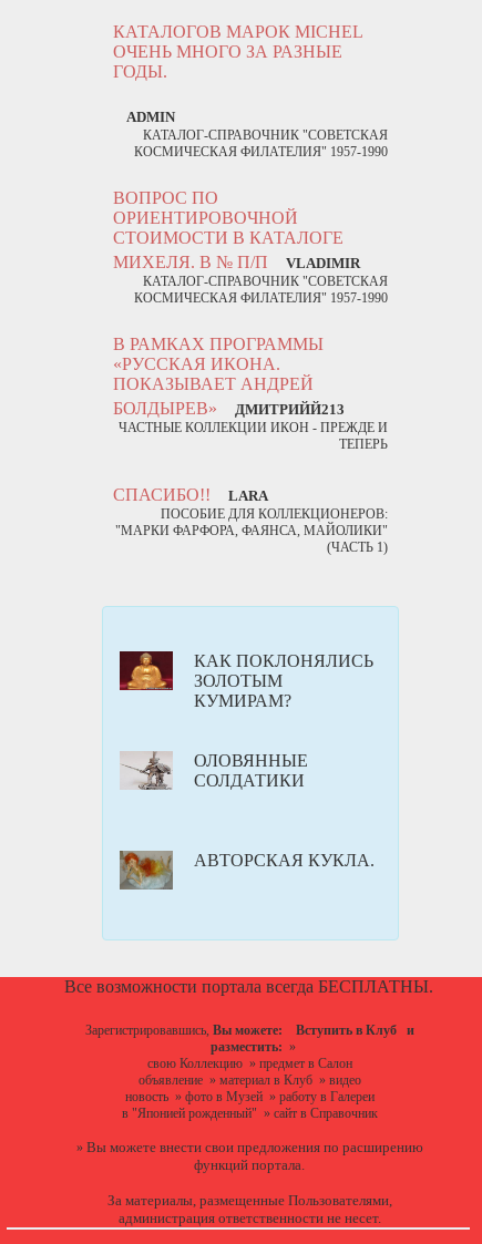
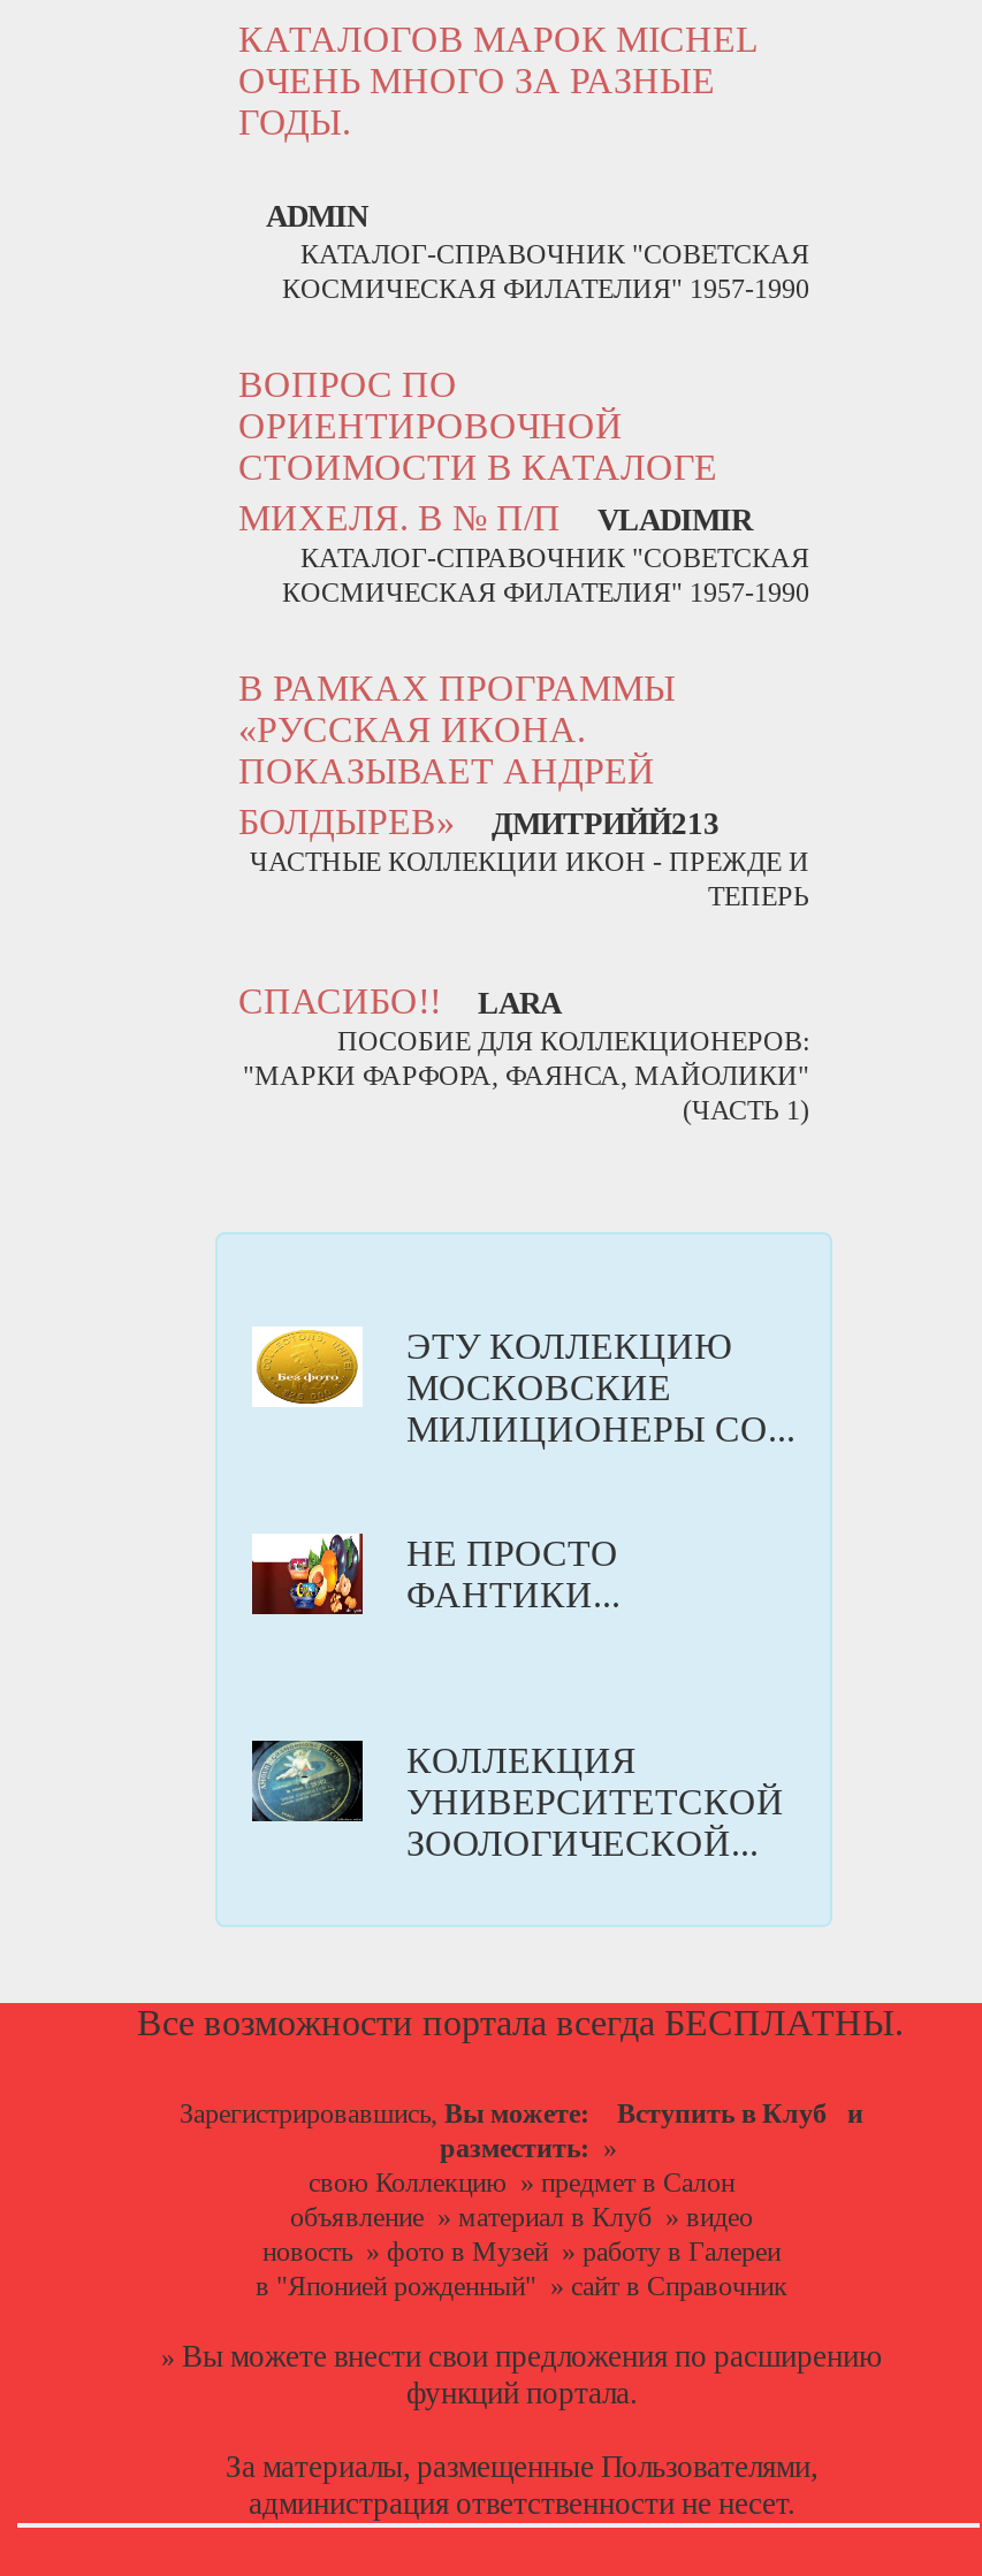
[119,650,373,710] [image] | КАК ПОКЛОНЯЛИСЬ | ЗОЛОТЫМ | КУМИРАМ? -> [252,1327,796,1448] [image] | ЭТУ КОЛЛЕКЦИЮ | МОСКОВСКИЕ | МИЛИЦИОНЕРЫ СО...
[120,750,308,791] [image] | ОЛОВЯННЫЕ | СОЛДАТИКИ -> [250,1534,621,1616] [image] | НЕ ПРОСТО | ФАНТИКИ...
[119,850,375,891] [image] | АВТОРСКАЯ КУКЛА. -> [250,1738,784,1863] [image] | КОЛЛЕКЦИЯ | УНИВЕРСИТЕТСКОЙ | ЗООЛОГИЧЕСКОЙ...

